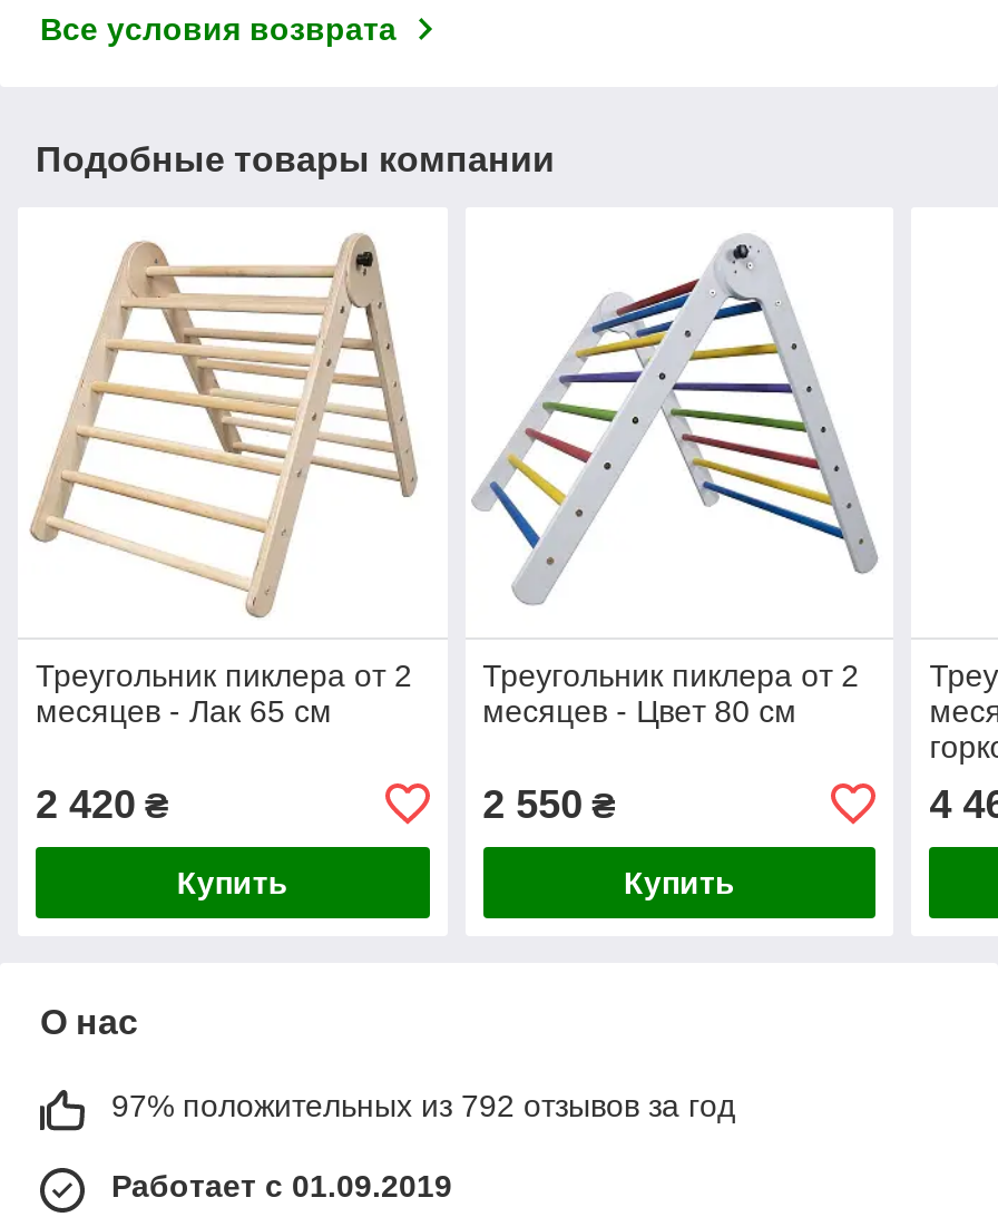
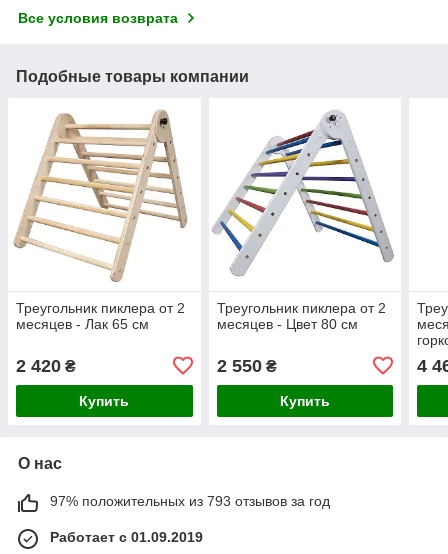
[111,1087,735,1123] 97% положительных из 792 отзывов за год -> [50,493,330,509] 97% положительных из 793 отзывов за год

